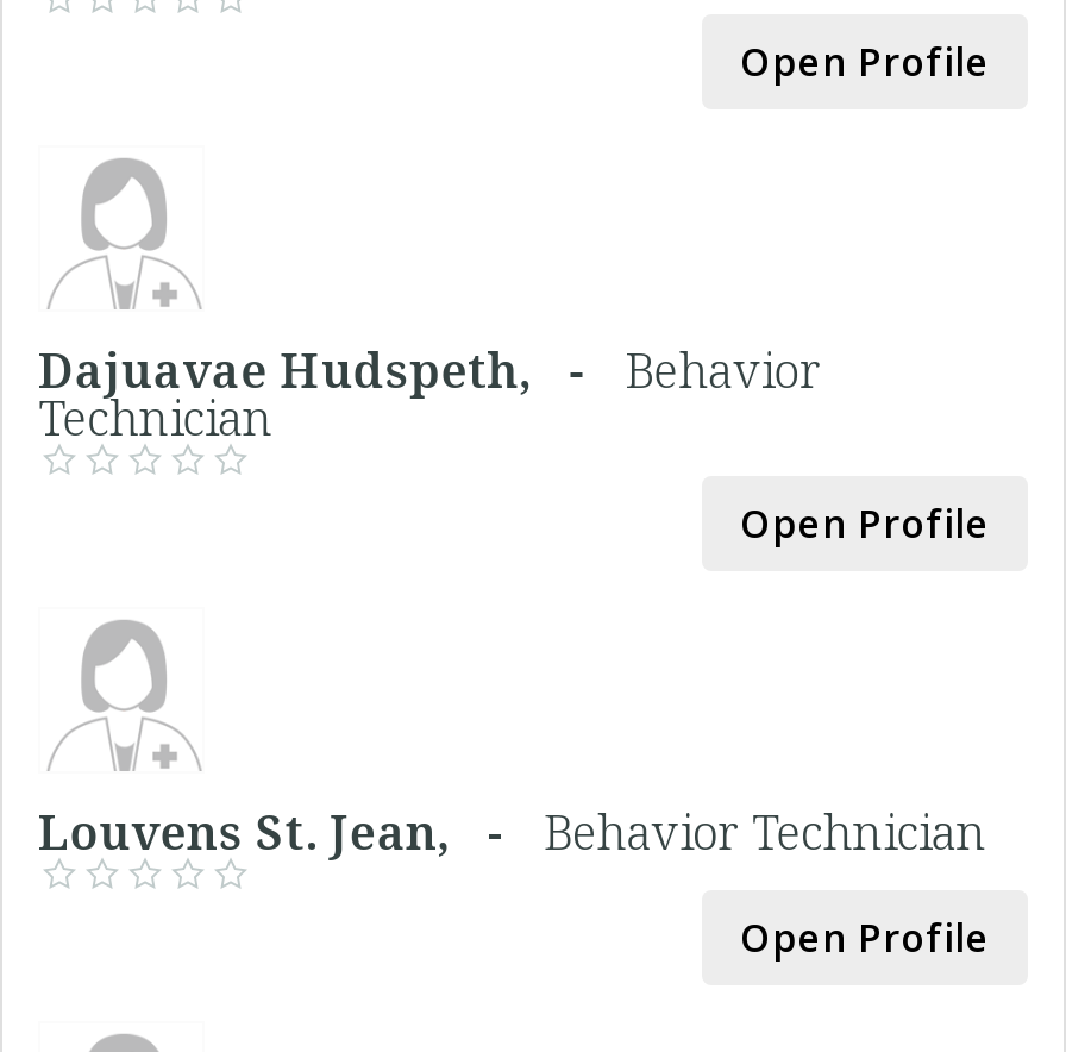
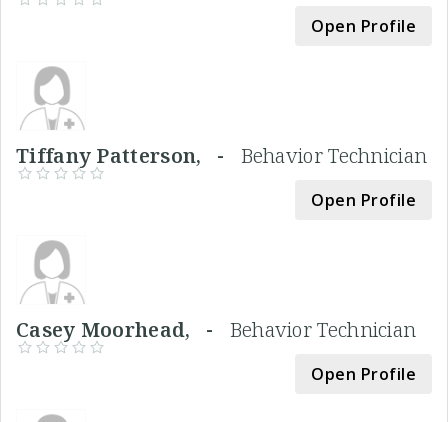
[38,337,821,449] Dajuavae Hudspeth, - Behavior | Technician -> [16,141,427,168] Tiffany Patterson, - Behavior Technician
[38,799,987,863] Louvens St. Jean, - Behavior Technician -> [16,315,416,342] Casey Moorhead, - Behavior Technician

